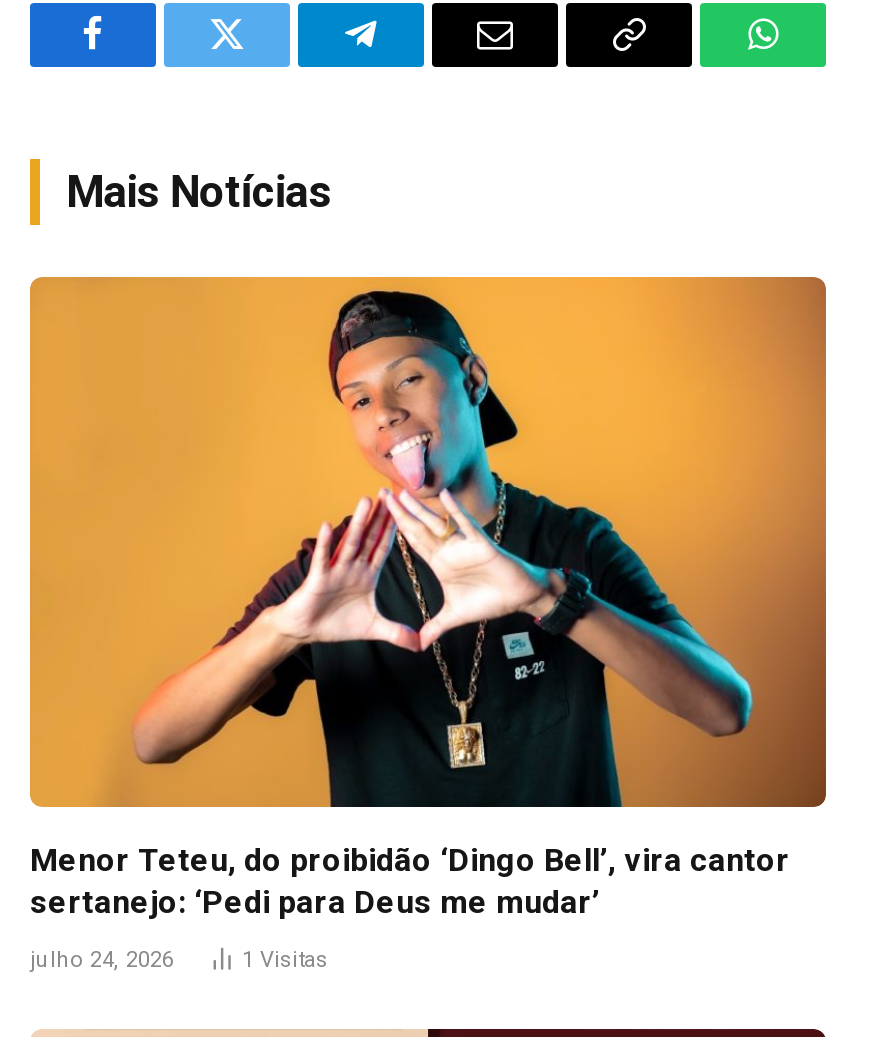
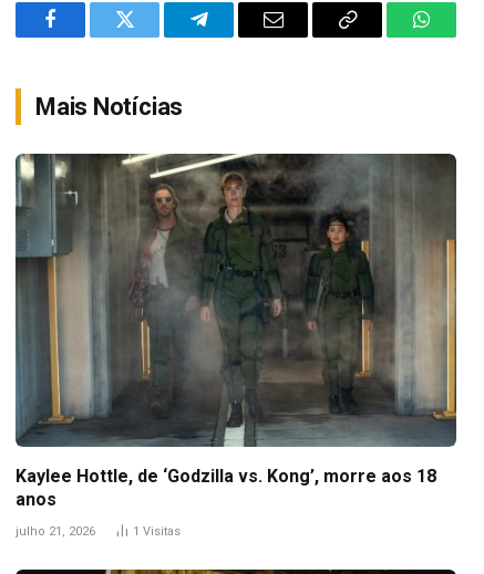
[28,275,828,921] [image] | Menor Teteu, do proibidão ‘Dingo Bell’, vira cantor | sertanejo: ‘Pedi para Deus me mudar’ -> [14,153,457,510] [image] | Kaylee Hottle, de ‘Godzilla vs. Kong’, morre aos 18 | anos
[30,947,174,973] julho 24, 2026 -> [16,524,95,539] julho 21, 2026

